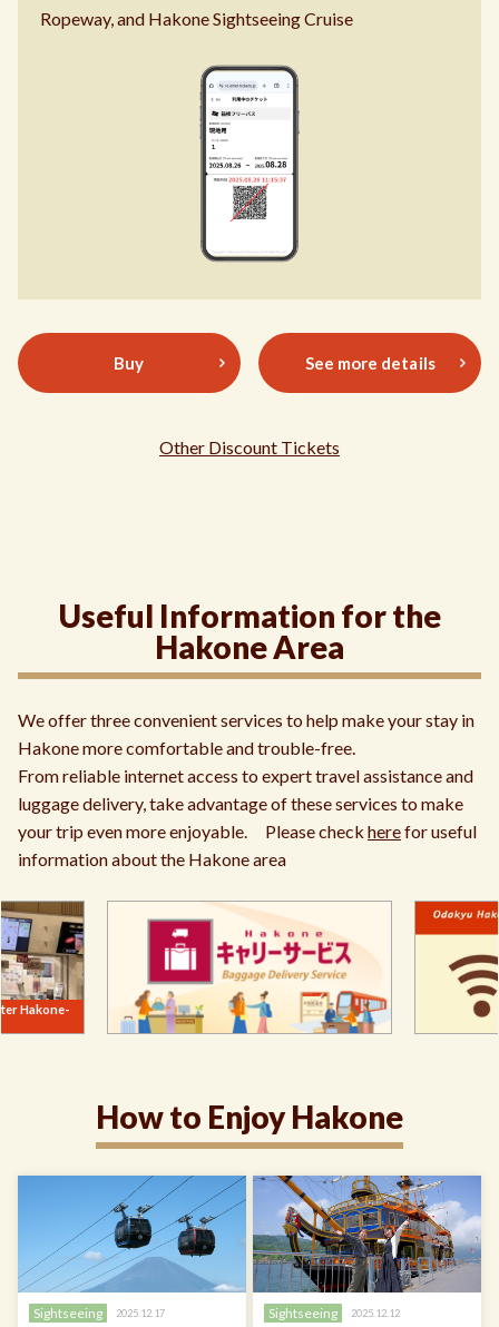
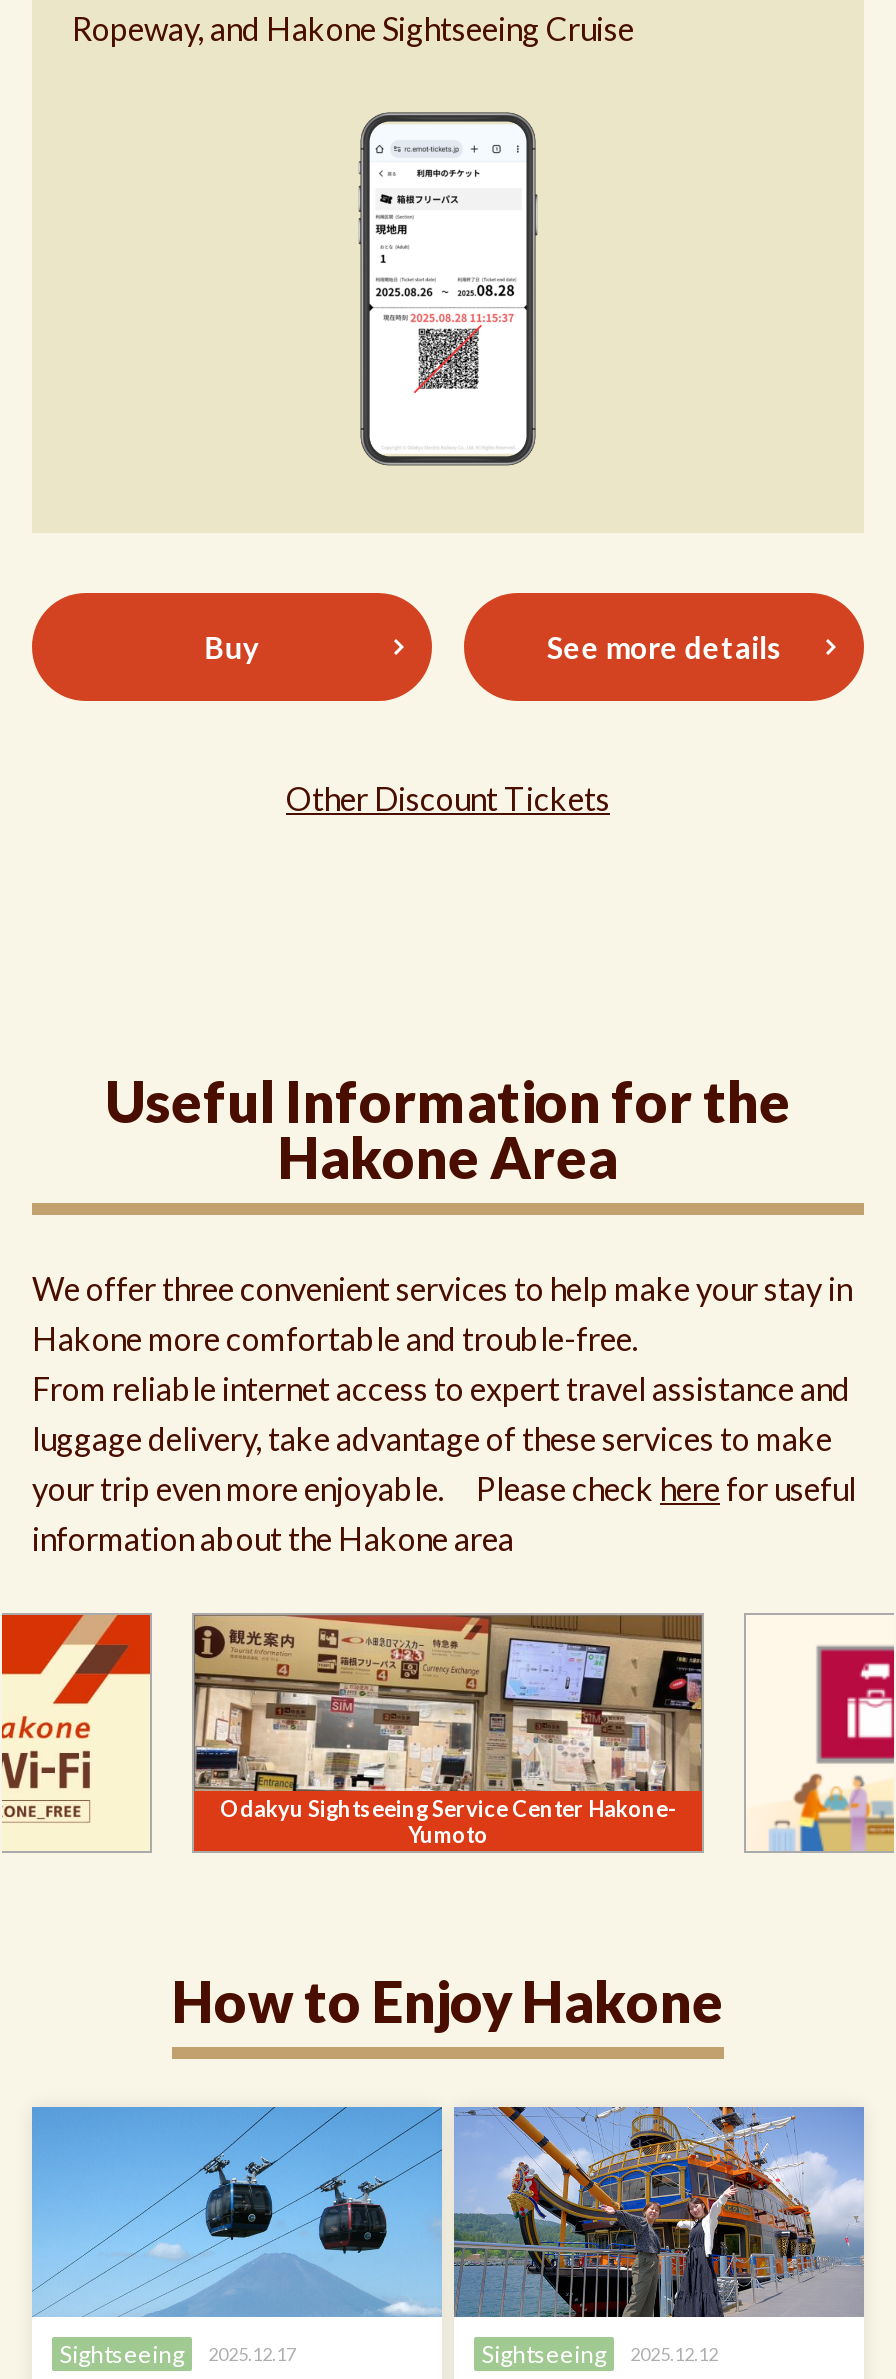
[3,901,85,1034] [image] -> [6,1613,152,1851] [image]
[108,902,391,1034] [image] -> [192,1613,704,1853] [image]
[414,901,496,1033] [image] -> [746,1615,890,1853] [image]

